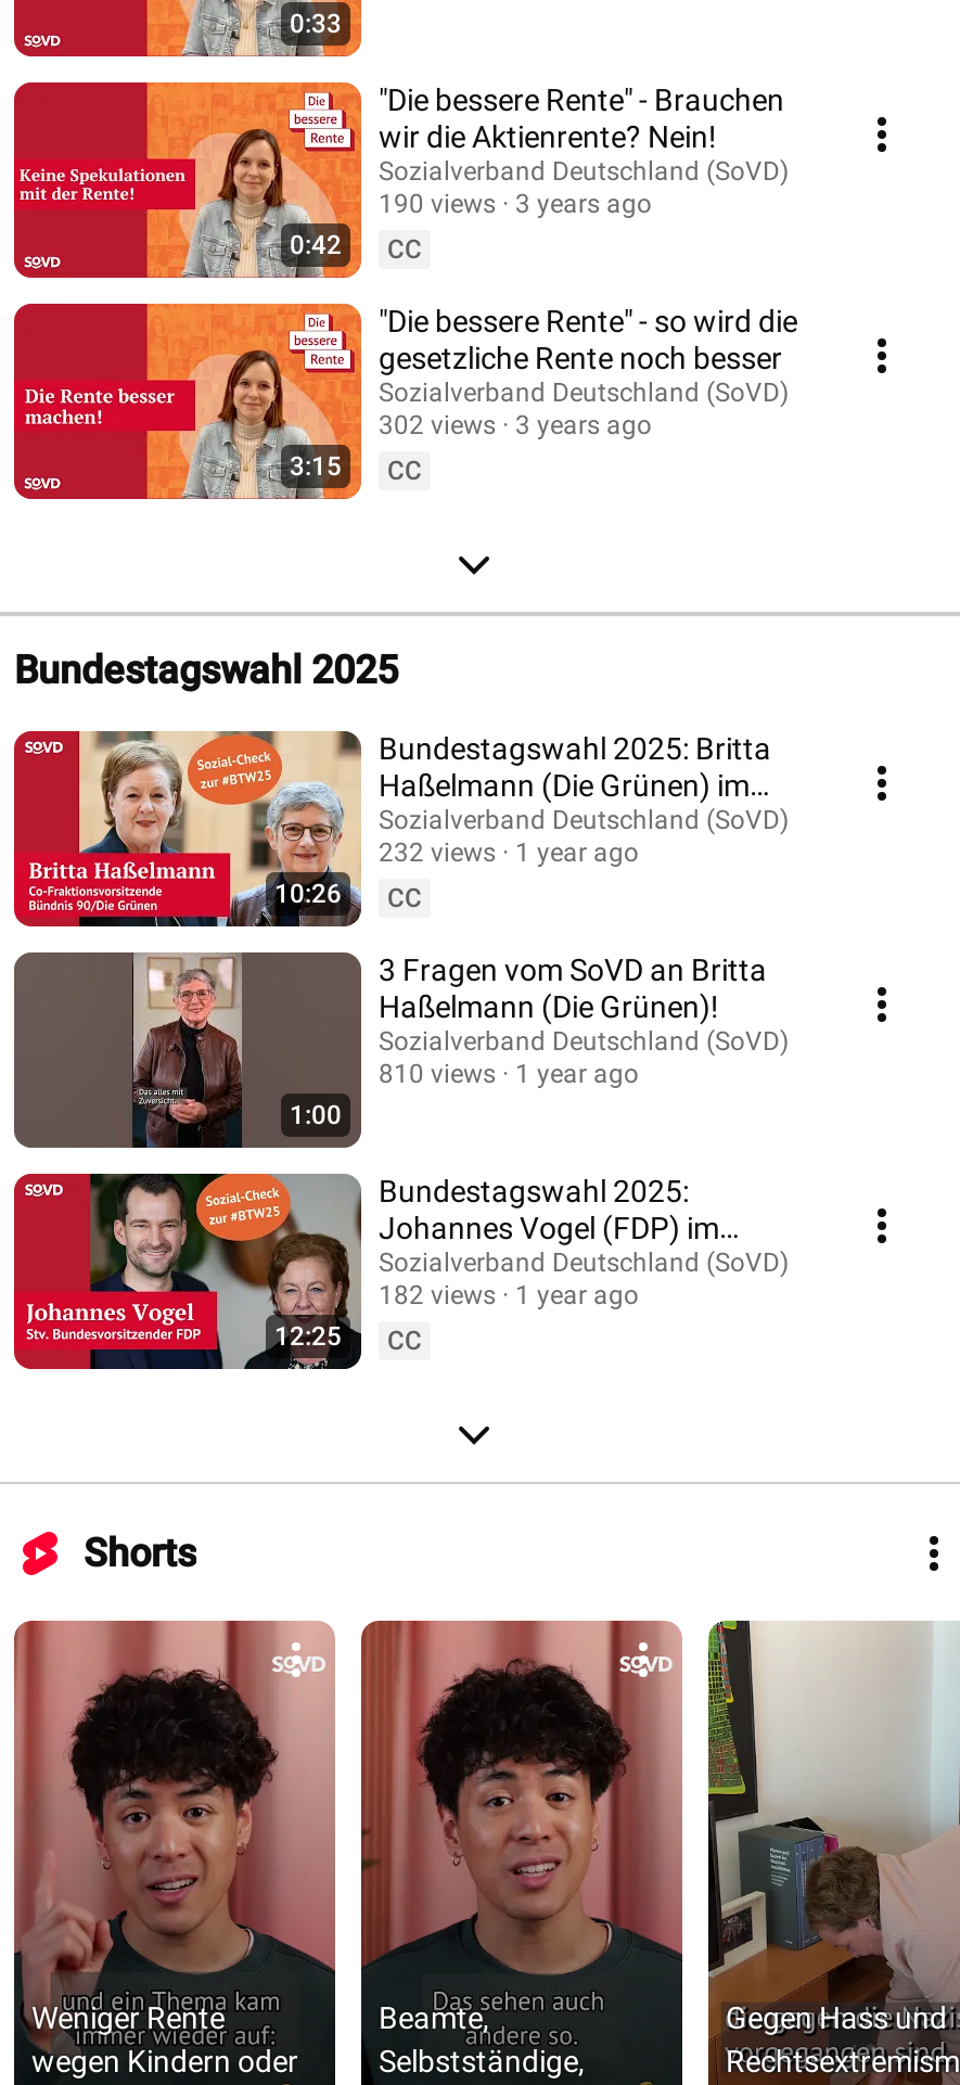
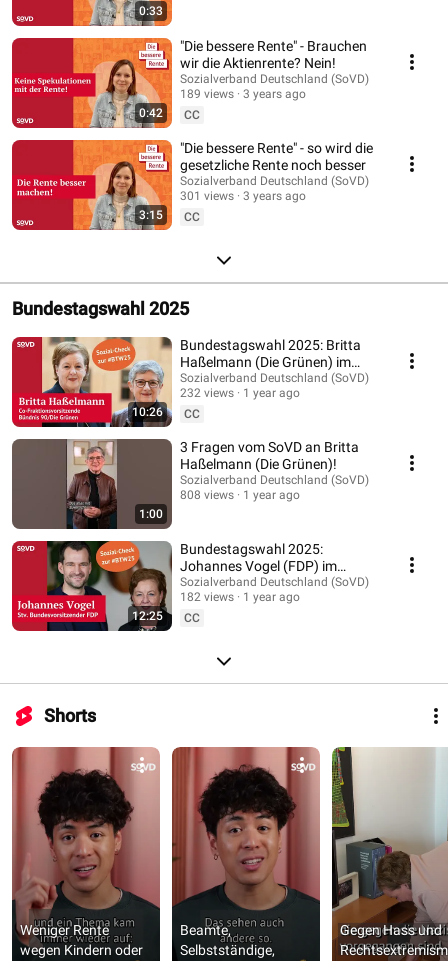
[379,188,652,218] 190 views 3 years ago -> [180,86,306,100] 189 views 3 years ago
[379,409,652,439] 302 views 3 years ago -> [180,188,306,202] 301 views 3 years ago
[379,1058,639,1088] 810 views 1 year ago -> [180,487,300,501] 808 views 1 year ago

